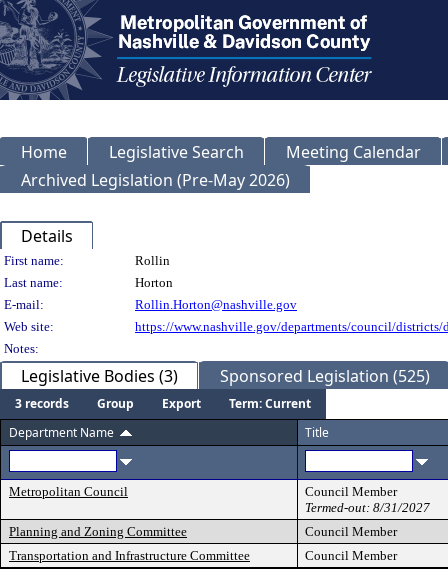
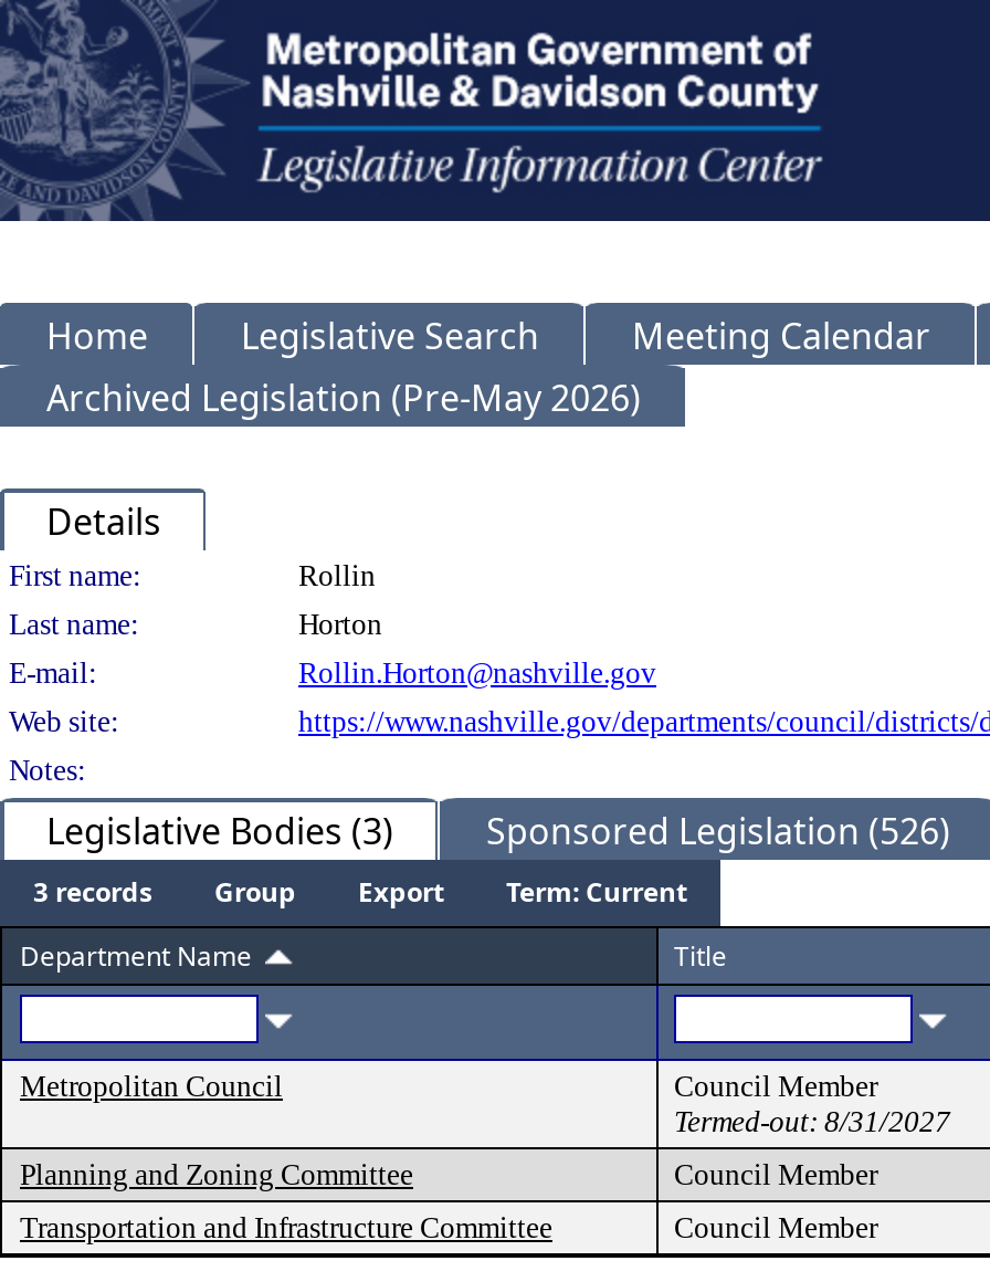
[220,365,430,387] Sponsored Legislation (525) -> [486,807,950,855] Sponsored Legislation (526)

